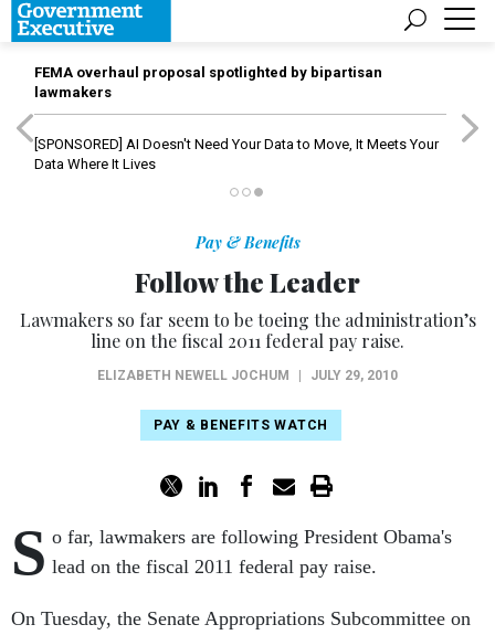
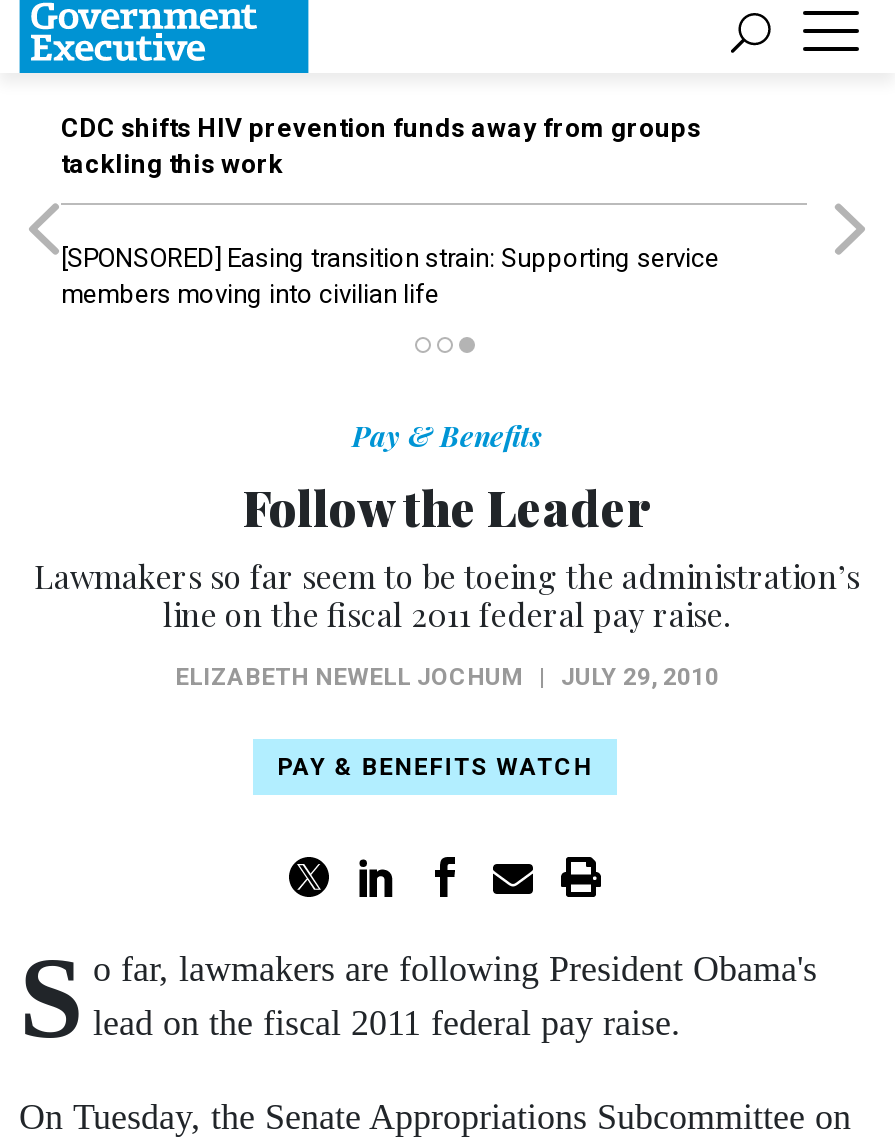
[34,64,382,100] FEMA overhaul proposal spotlighted by bipartisan | lawmakers -> [61,113,701,179] CDC shifts HIV prevention funds away from groups | tackling this work
[34,136,439,172] [SPONSORED] AI Doesn't Need Your Data to Move, It Meets Your | Data Where It Lives -> [61,243,719,309] [SPONSORED] Easing transition strain: Supporting service | members moving into civilian life

